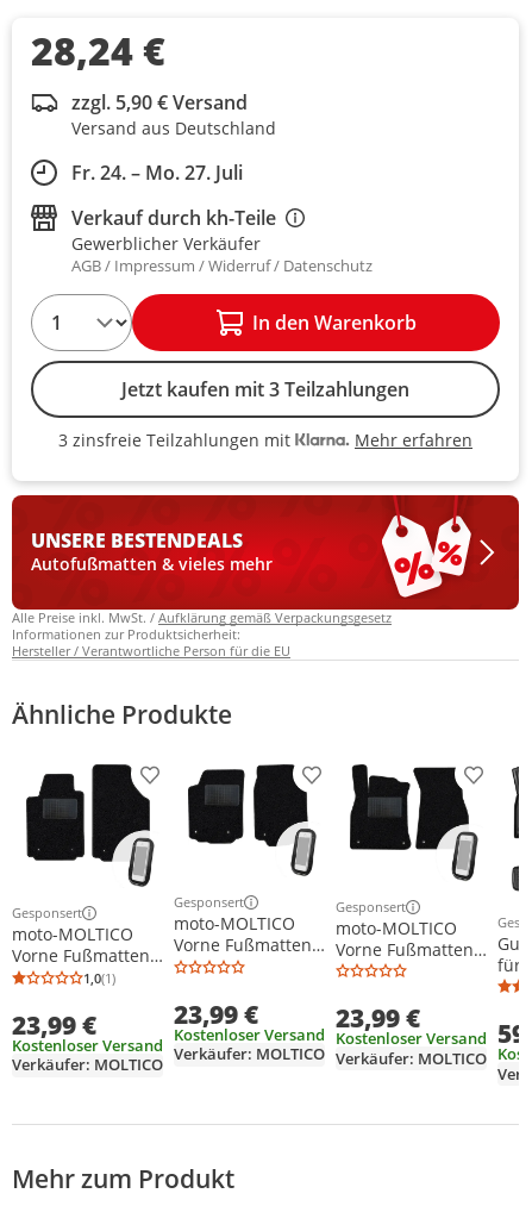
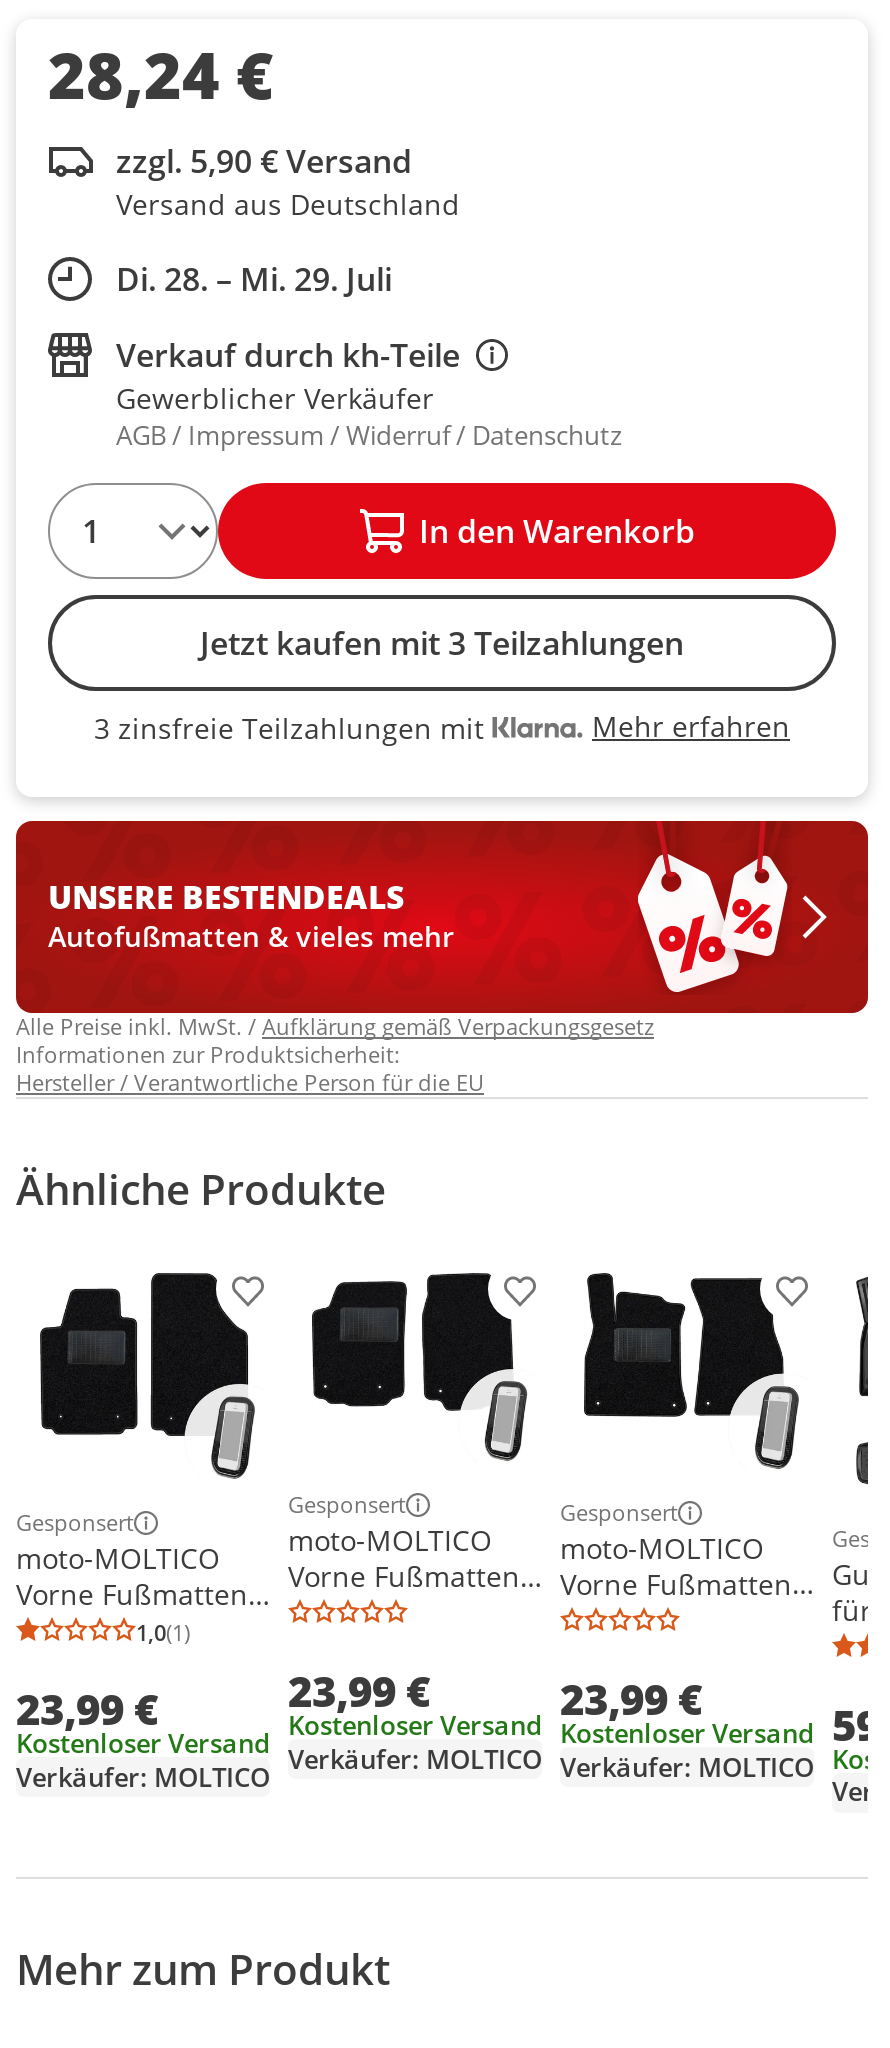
[71,160,243,186] Fr. 24. – Mo. 27. Juli -> [116,257,392,301] Di. 28. – Mi. 29. Juli

